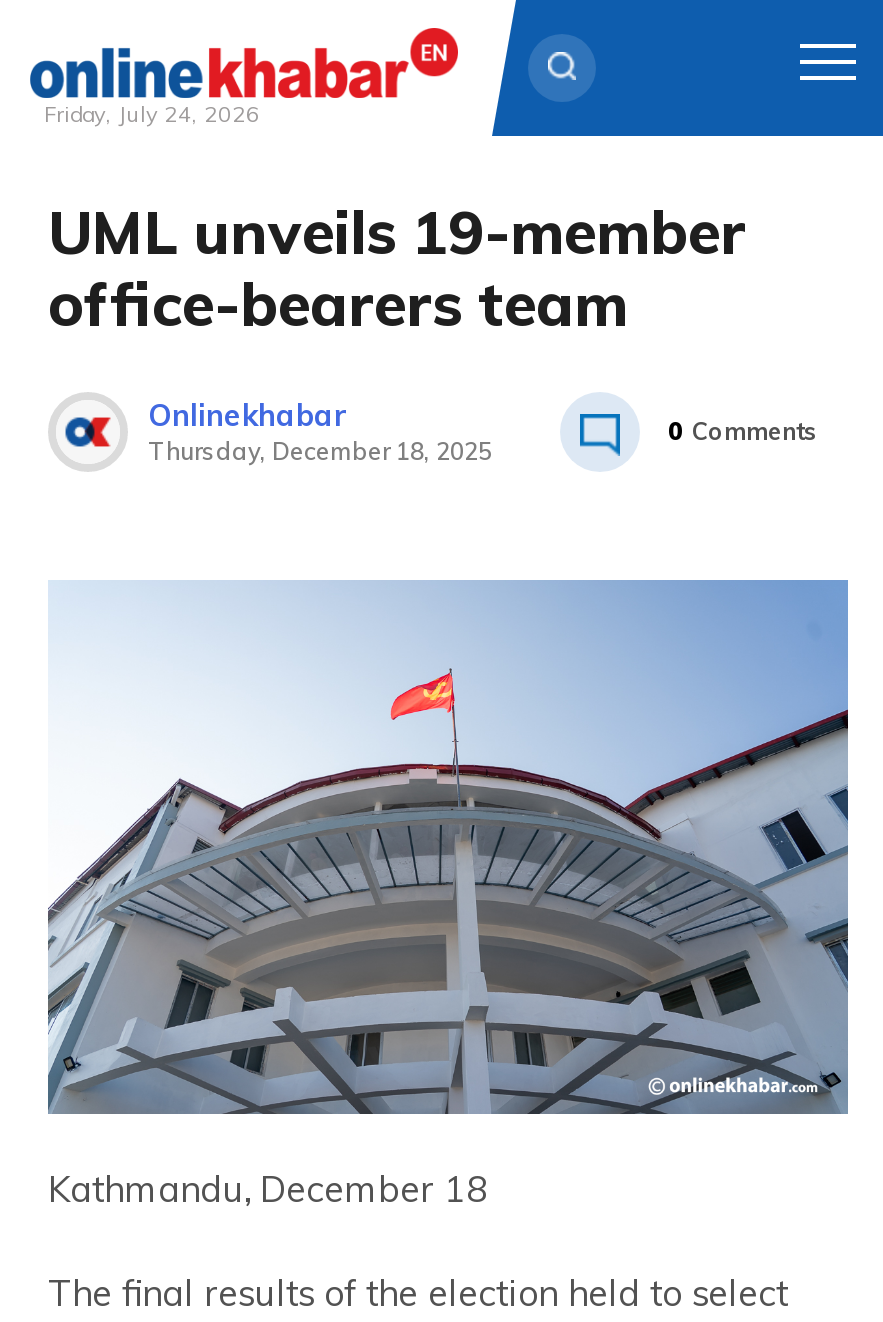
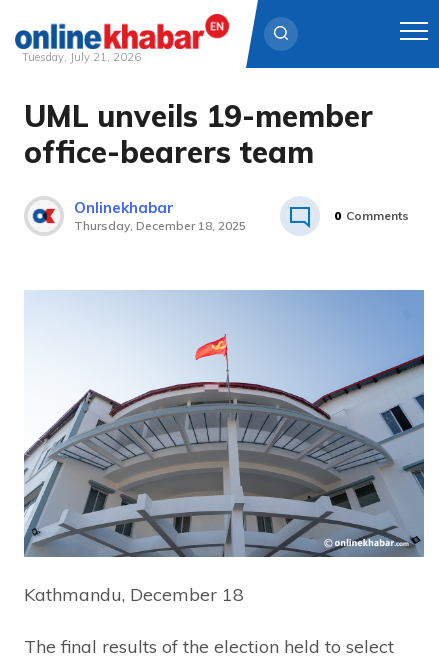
[44,100,260,128] Friday, July 24, 2026 -> [22,50,141,64] Tuesday, July 21, 2026

